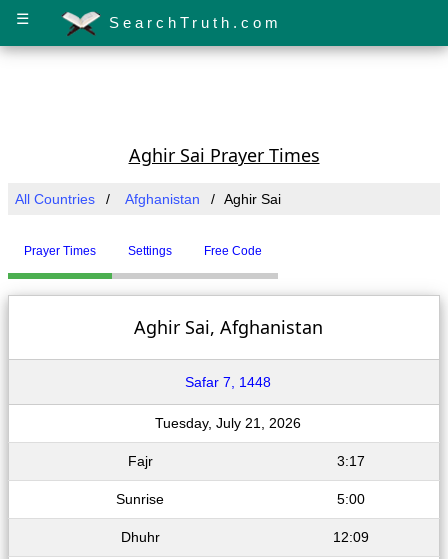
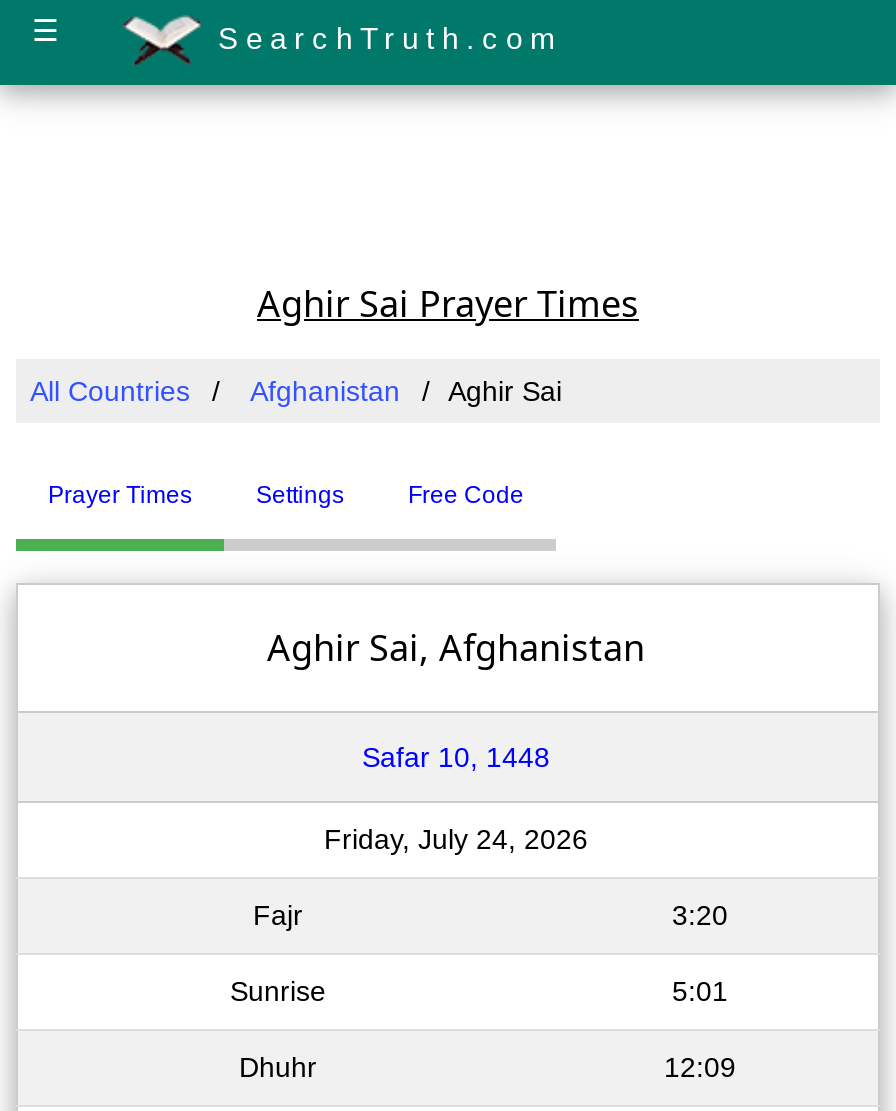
[185,374,271,390] Safar 7, 1448 -> [362,741,550,773] Safar 10, 1448
[155,415,301,431] Tuesday, July 21, 2026 -> [324,823,588,855] Friday, July 24, 2026
[337,453,365,469] 3:17 -> [672,899,728,931] 3:20
[337,491,365,507] 5:00 -> [672,975,728,1007] 5:01

